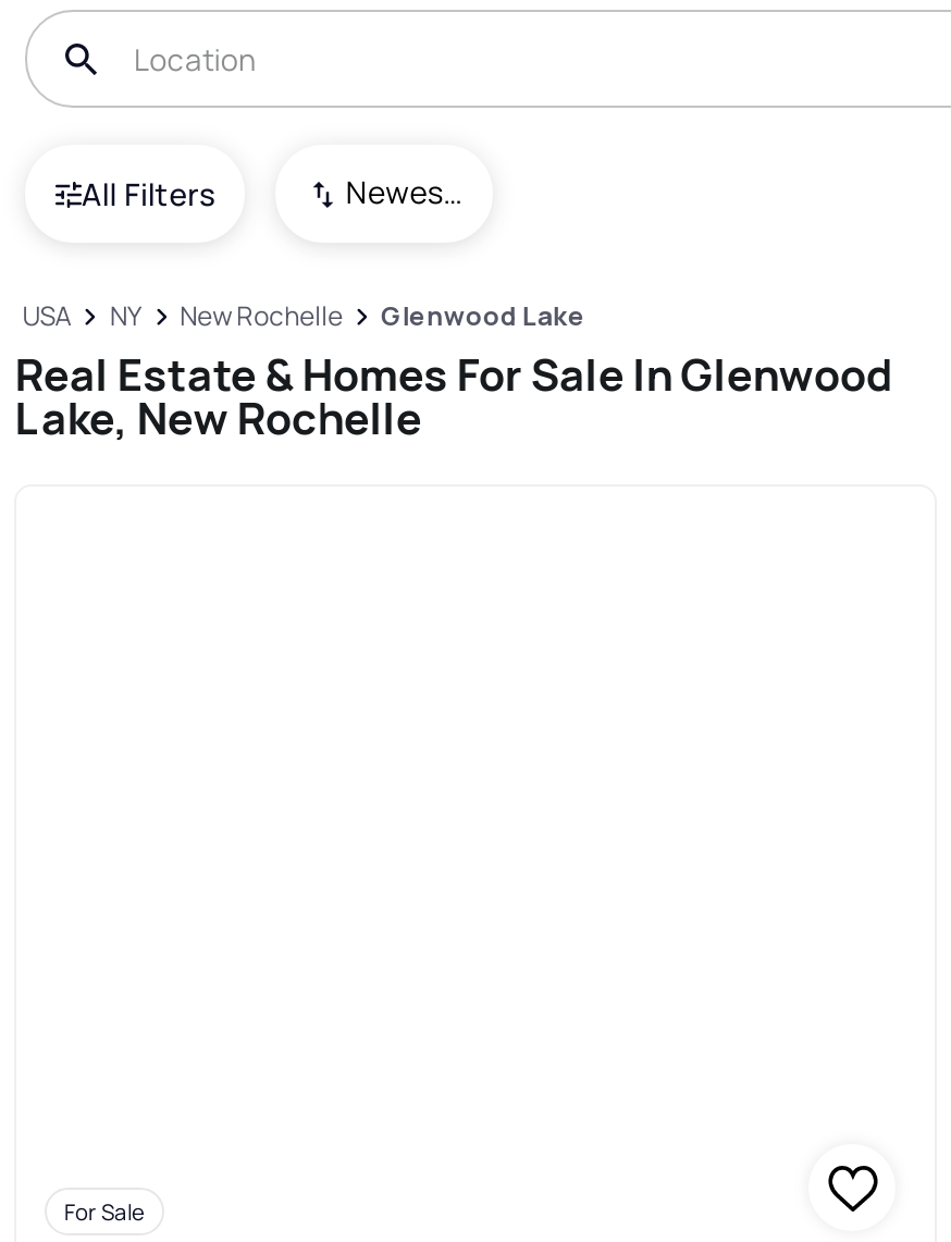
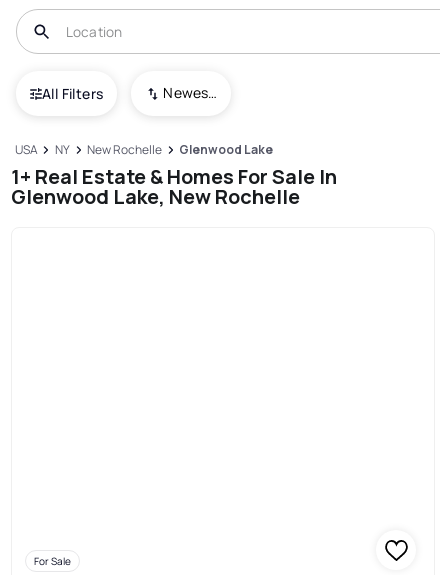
[15,345,894,447] Real Estate & Homes For Sale In Glenwood | Lake, New Rochelle -> [11,163,337,210] 1+ Real Estate & Homes For Sale In | Glenwood Lake, New Rochelle

